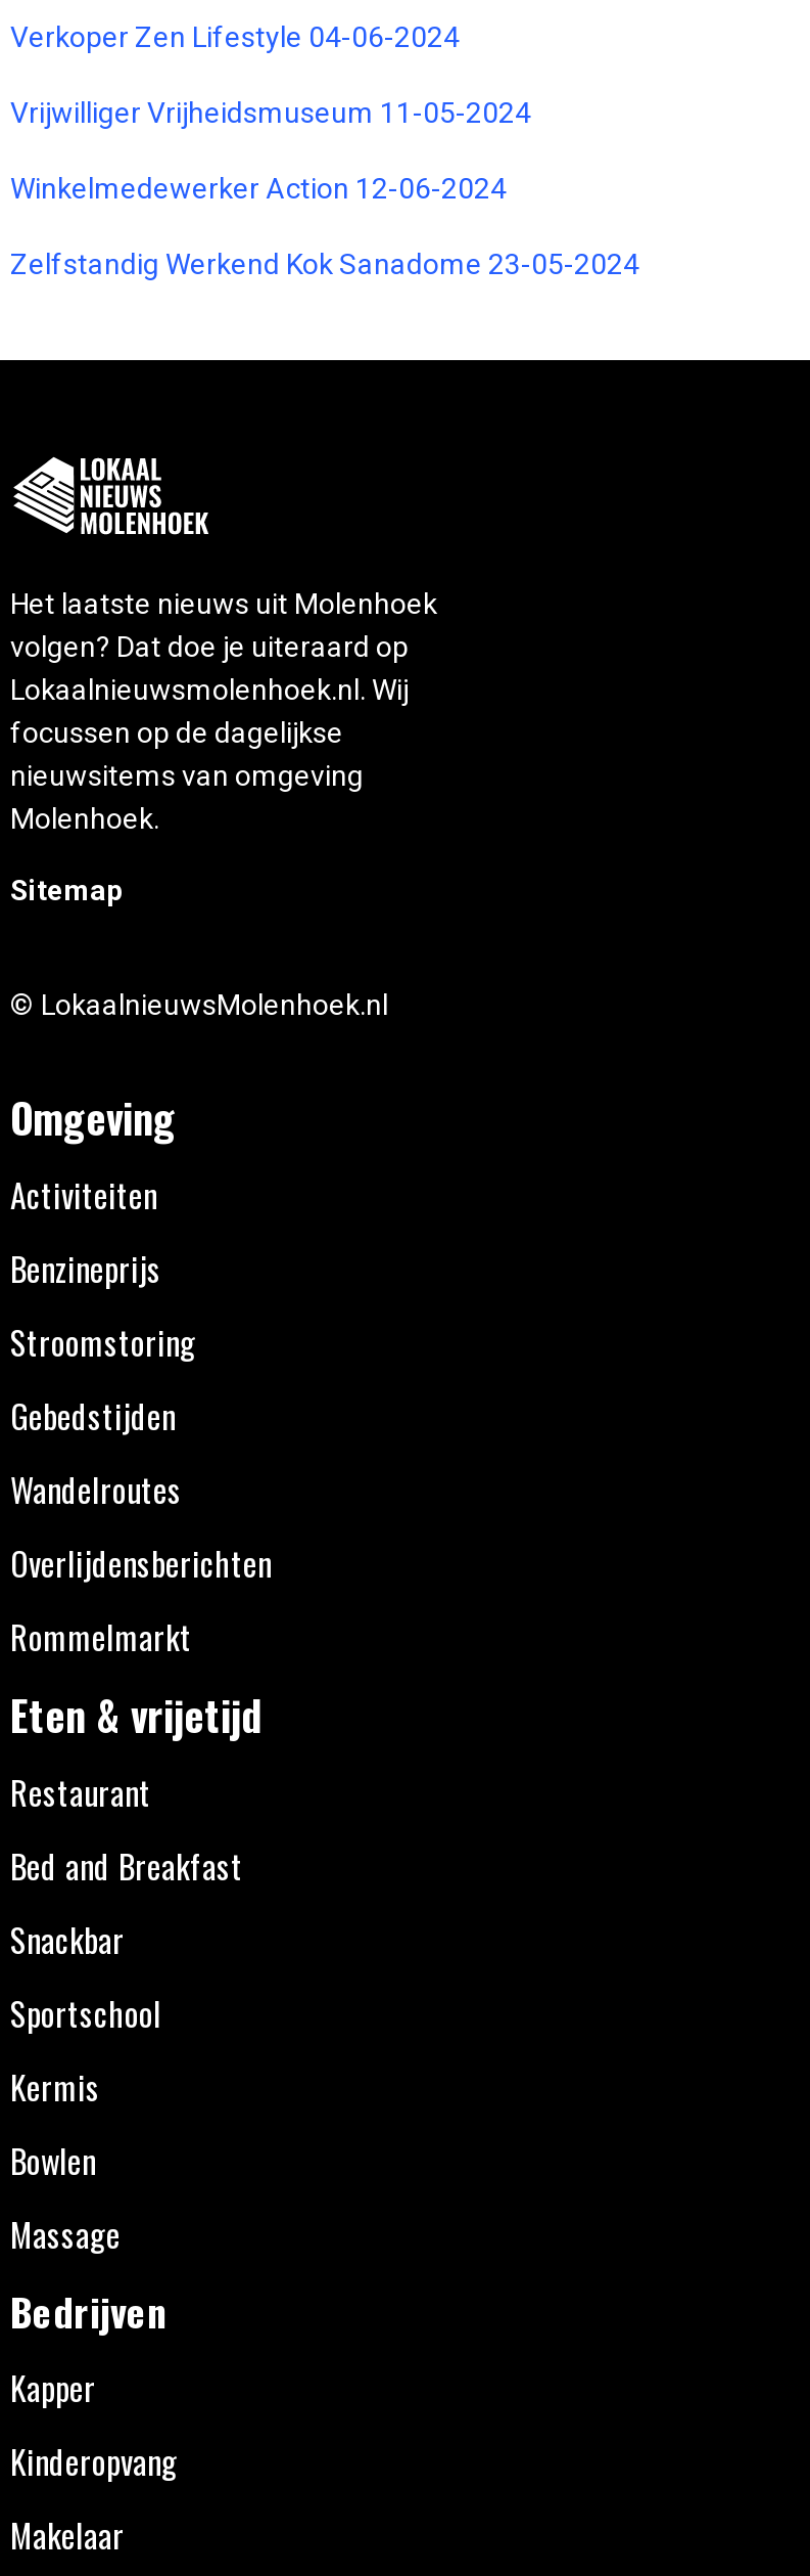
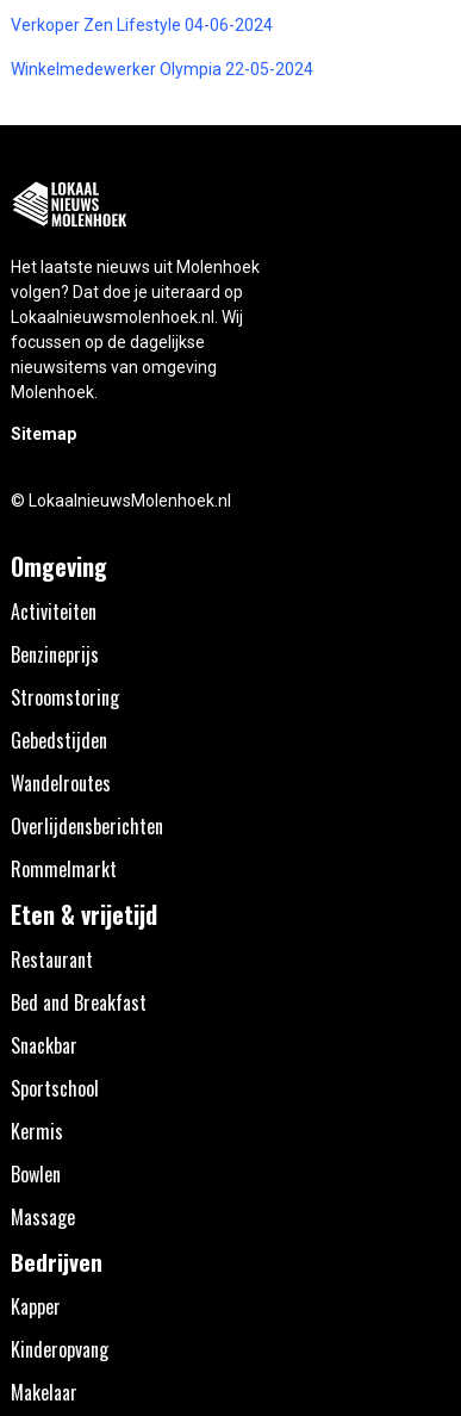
[10,96,639,280] Vrijwilliger Vrijheidsmuseum 11-05-2024 | Winkelmedewerker Action 12-06-2024 | Zelfstandig Werkend Kok Sanadome 23-05-2024 -> [11,59,313,78] Winkelmedewerker Olympia 22-05-2024

